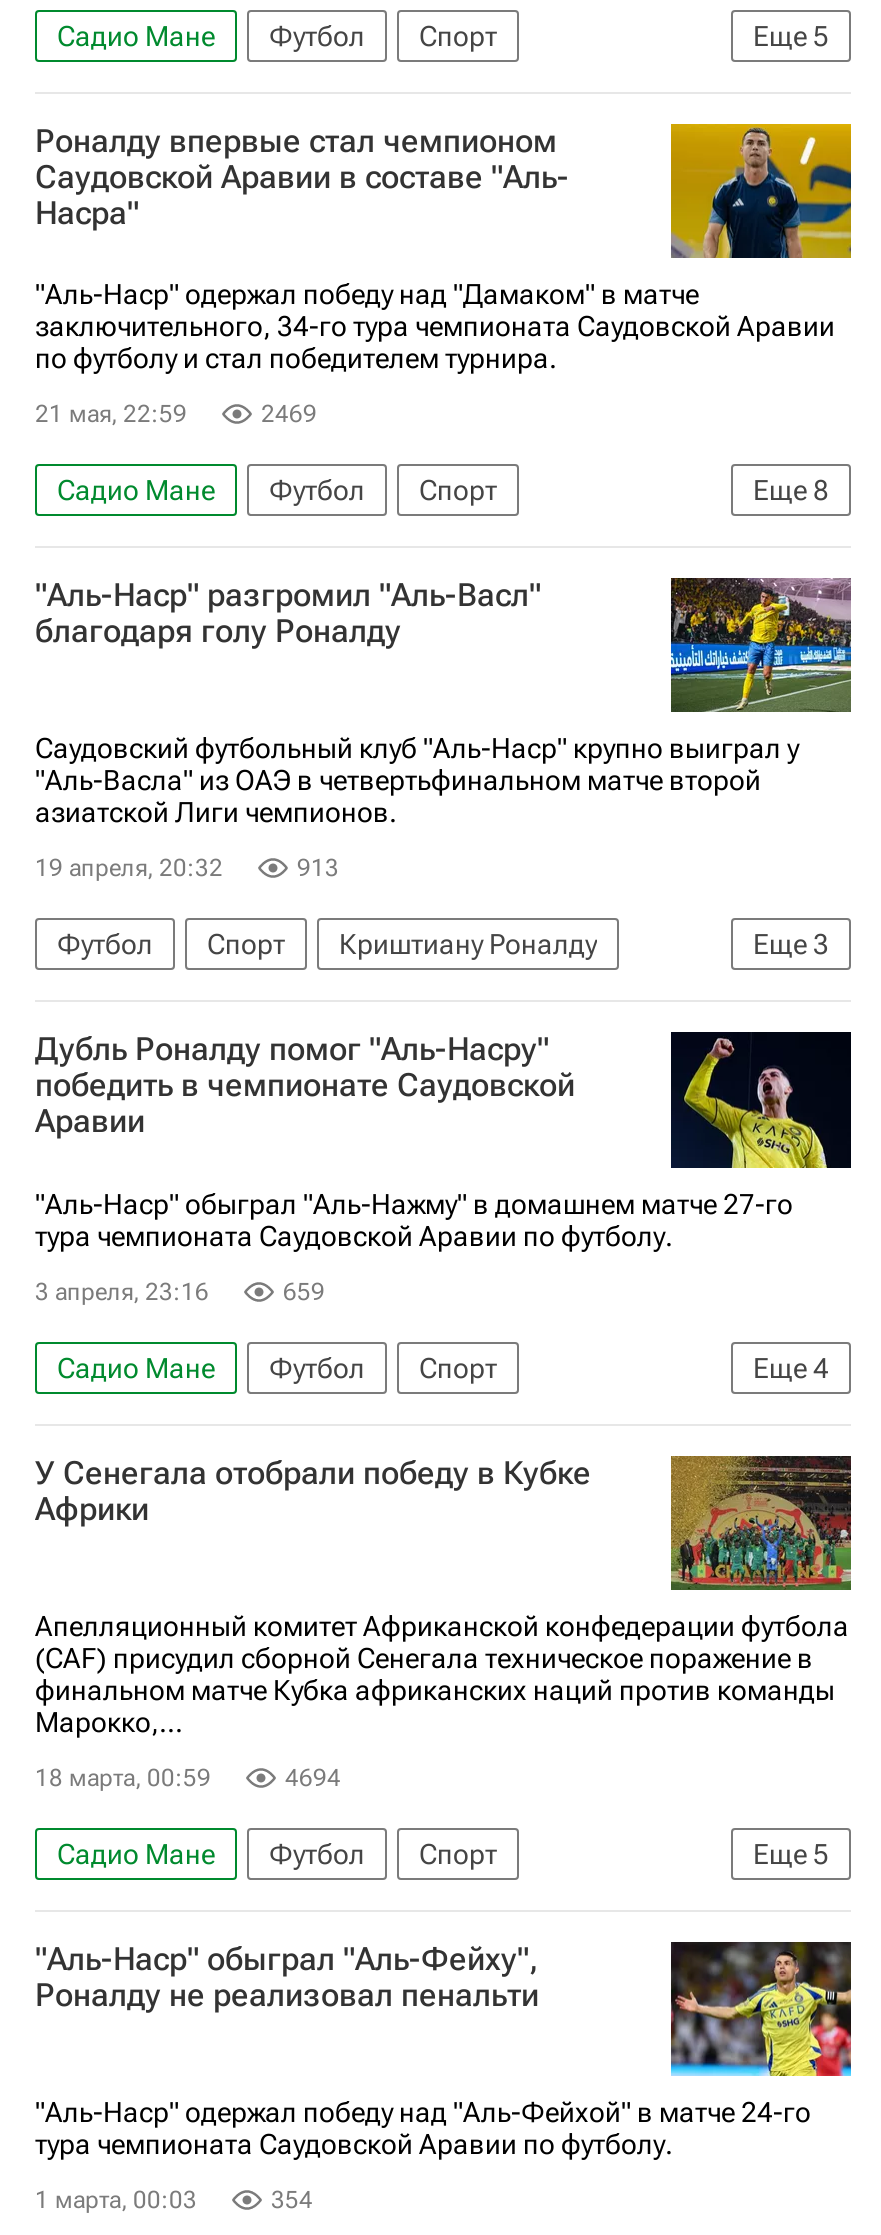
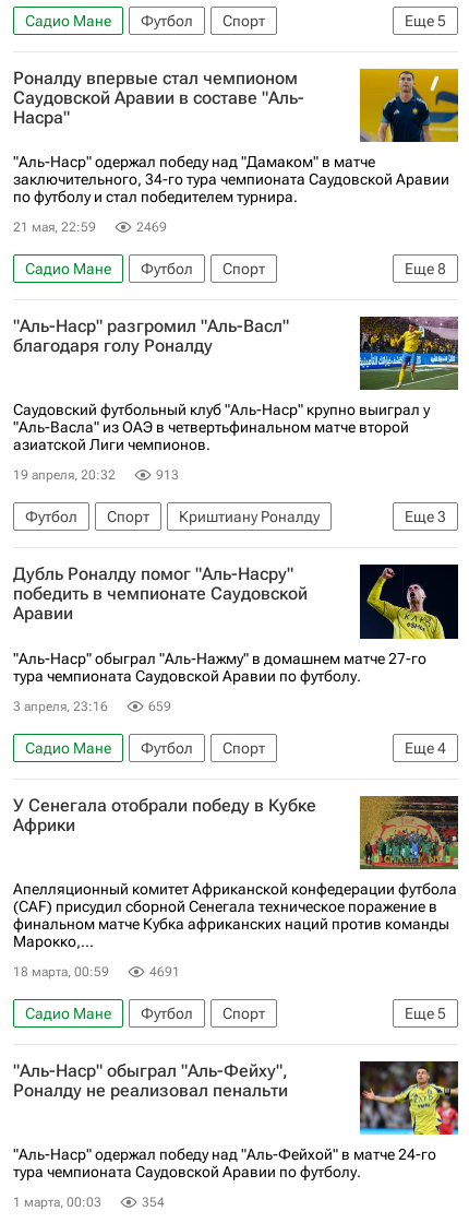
[285,1763,341,1791] 4694 -> [149,964,180,979] 4691

